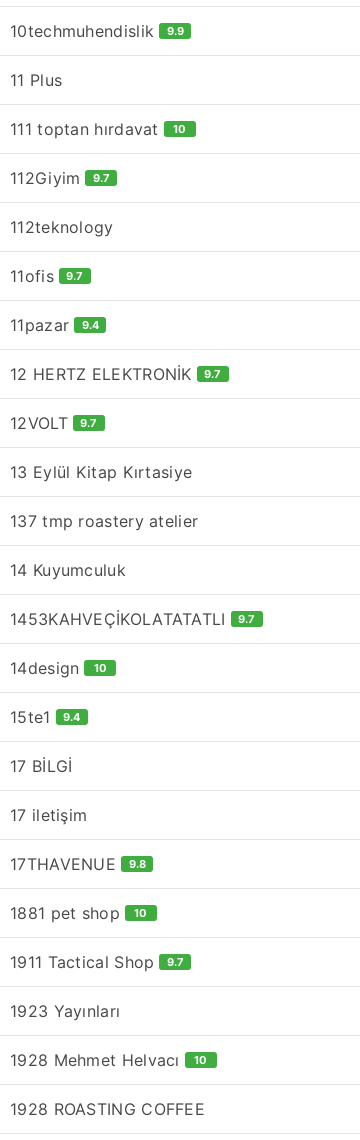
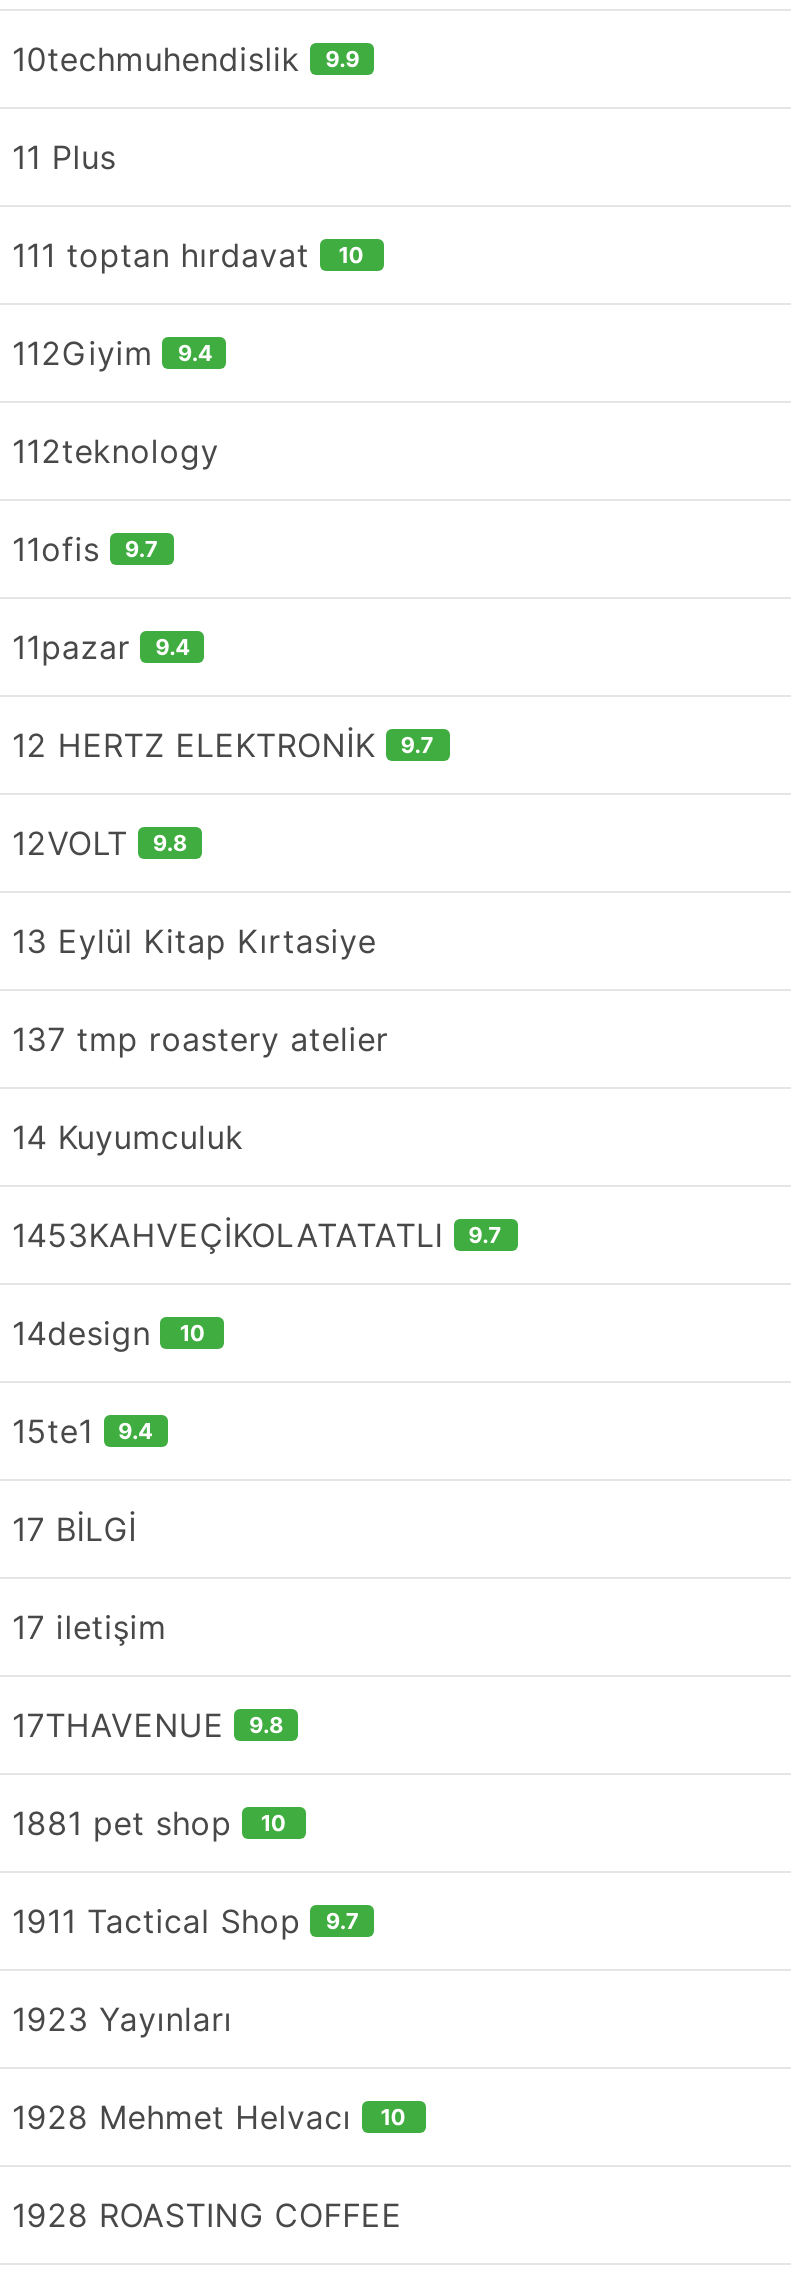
[10,168,110,188] 112Giyim 9.7 -> [12,333,212,373] 112Giyim 9.4
[10,413,97,433] 12VOLT 9.7 -> [12,823,187,863] 12VOLT 9.8

